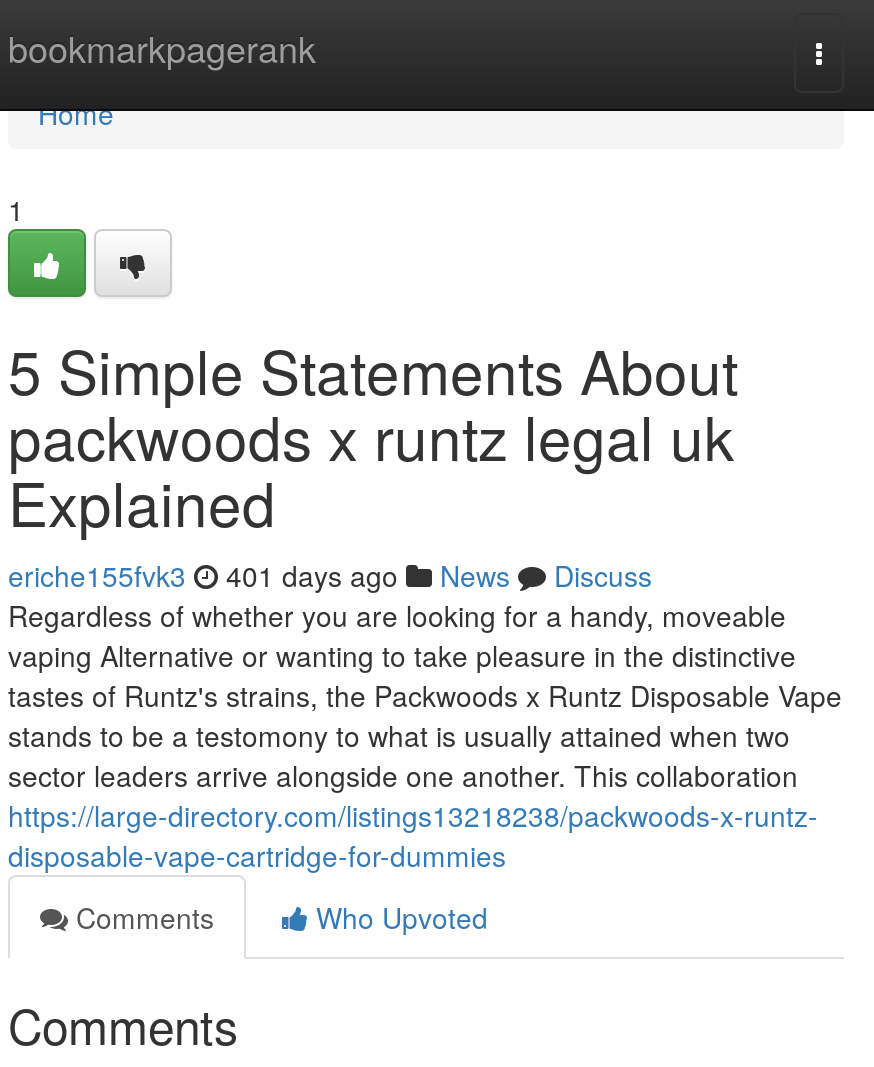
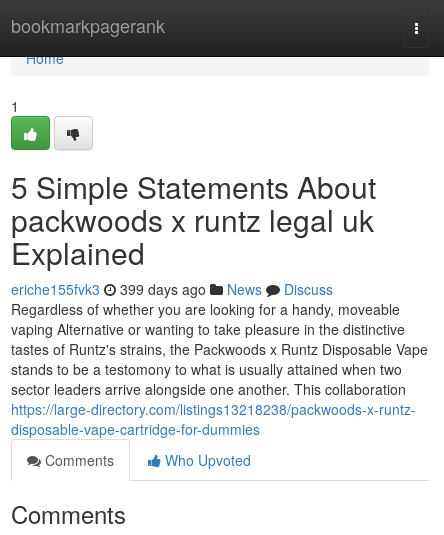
[8,555,652,595] eriche155fvk3 401 days ago News Discuss -> [11,279,333,299] eriche155fvk3 399 days ago News Discuss

